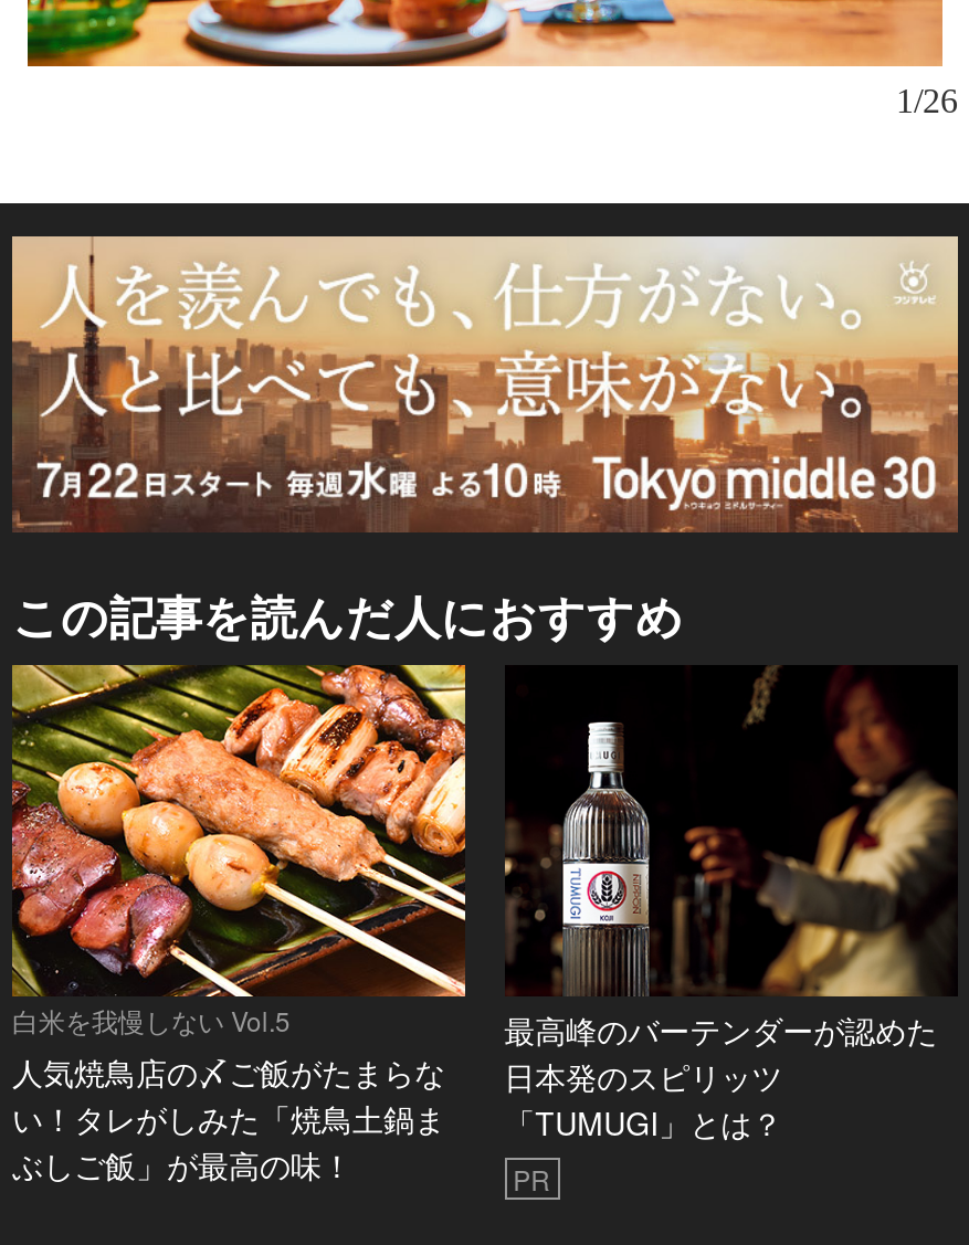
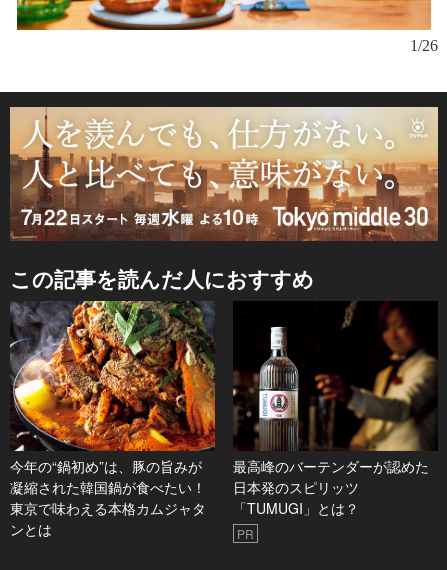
[10,663,467,1187] [image] | 白米を我慢しない Vol.5 | 人気焼鳥店の〆ご飯がたまらな | い！タレがしみた「焼鳥土鍋ま | ぶしご飯」が最高の味！ -> [9,300,216,539] [image] | 今年の“鍋初め”は、豚の旨みが | 凝縮された韓国鍋が食べたい！ | 東京で味わえる本格カムジャタ | ンとは

